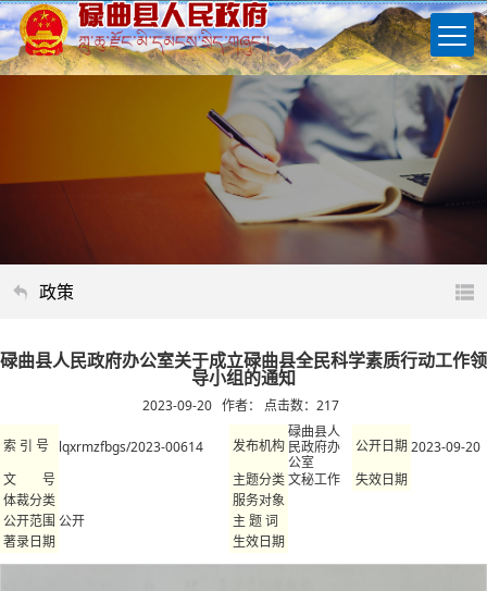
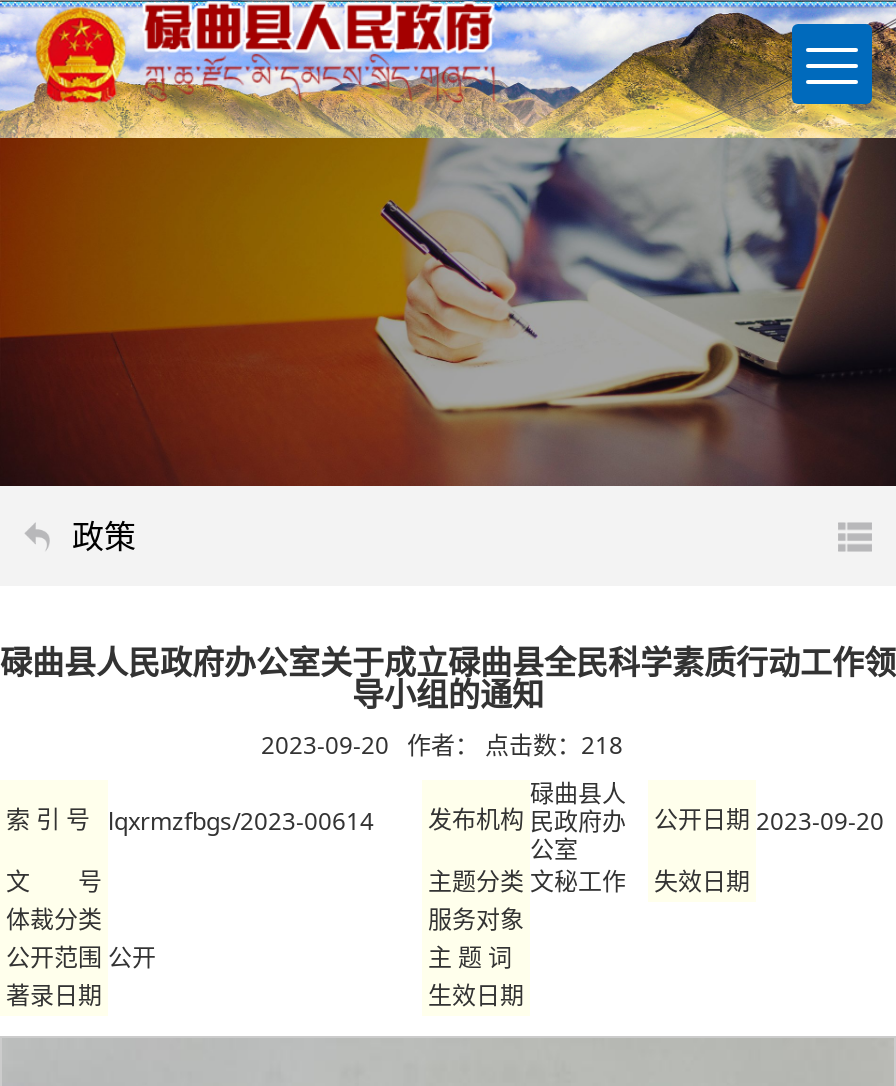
[142,396,339,415] 2023-09-20 作者： 点击数：217 -> [261,728,623,762] 2023-09-20 作者： 点击数：218

